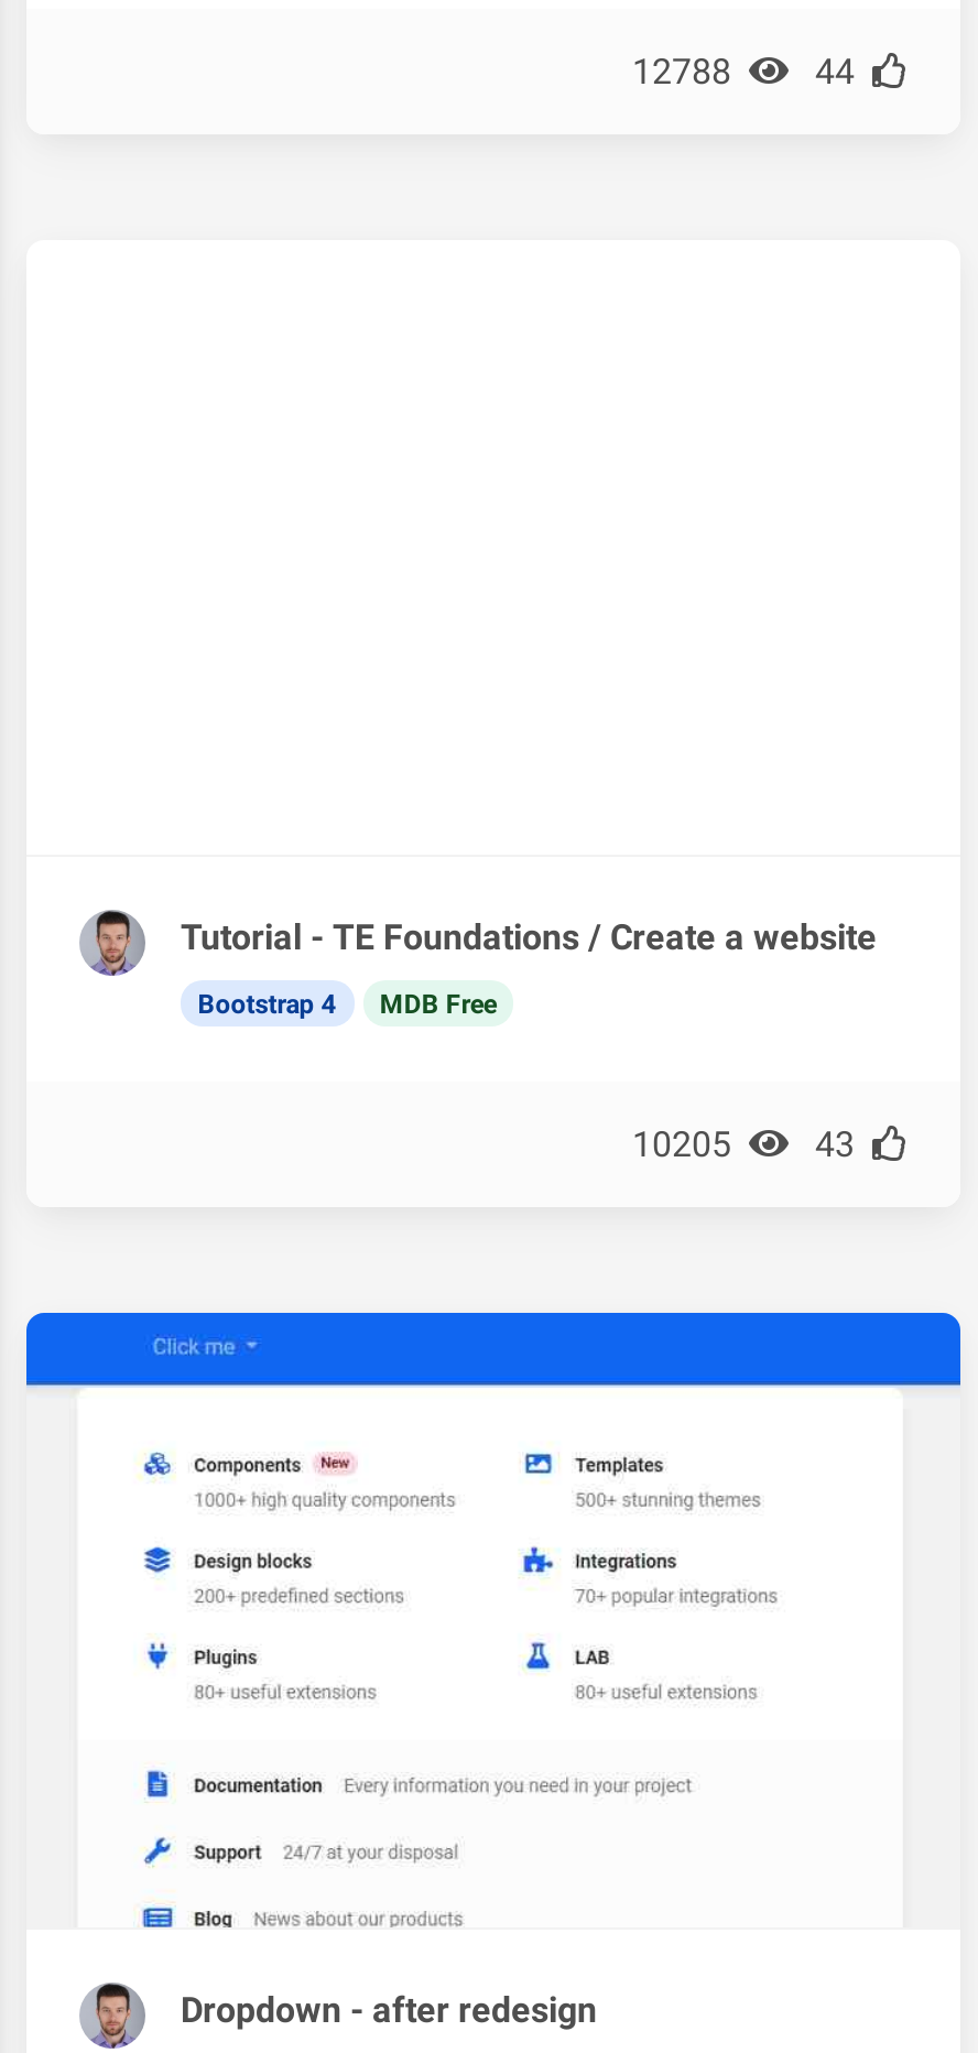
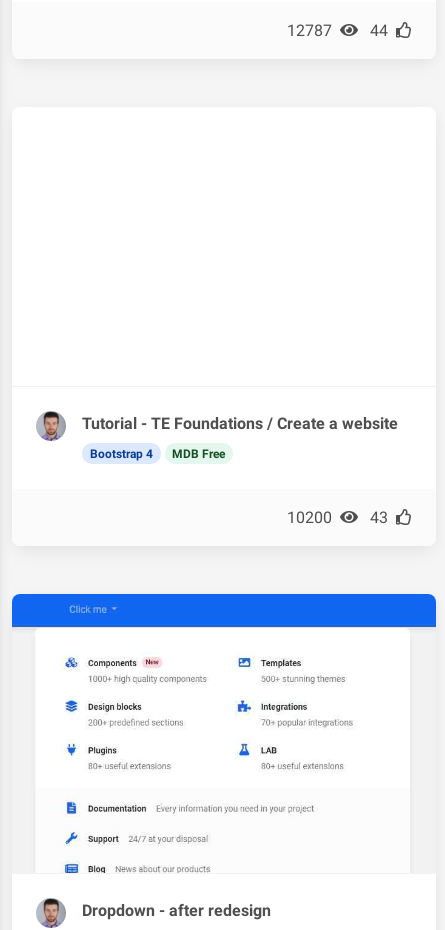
[632,50,863,92] 12788 44 -> [287,21,392,40] 12787 44
[632,1123,863,1165] 10205 43 -> [287,508,392,527] 10200 43

